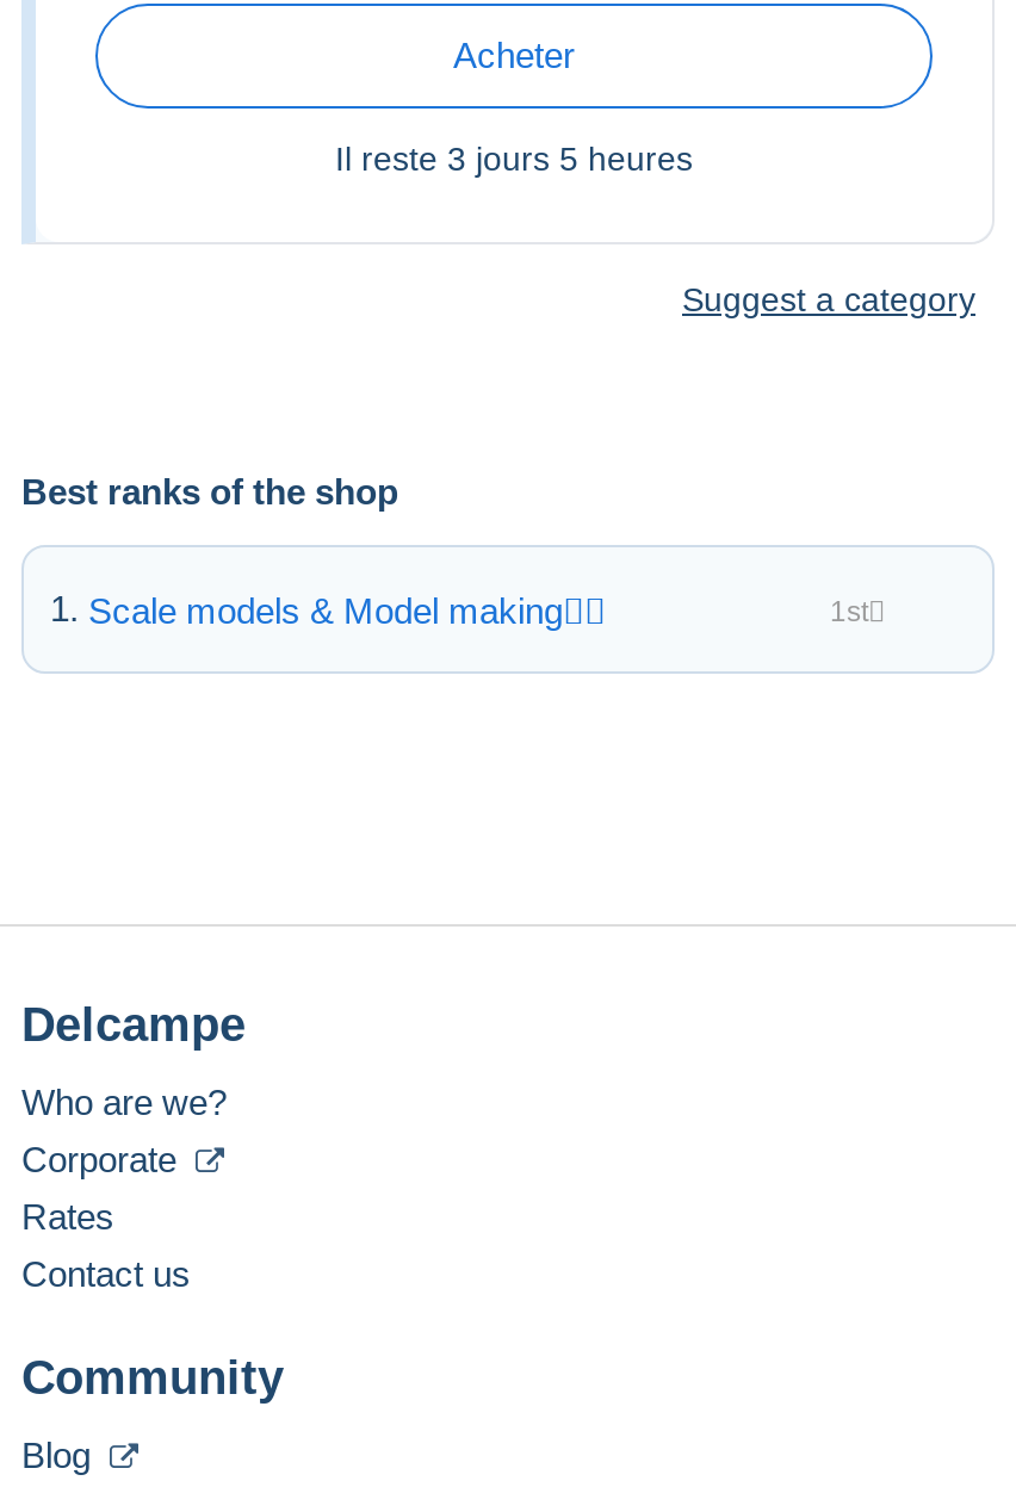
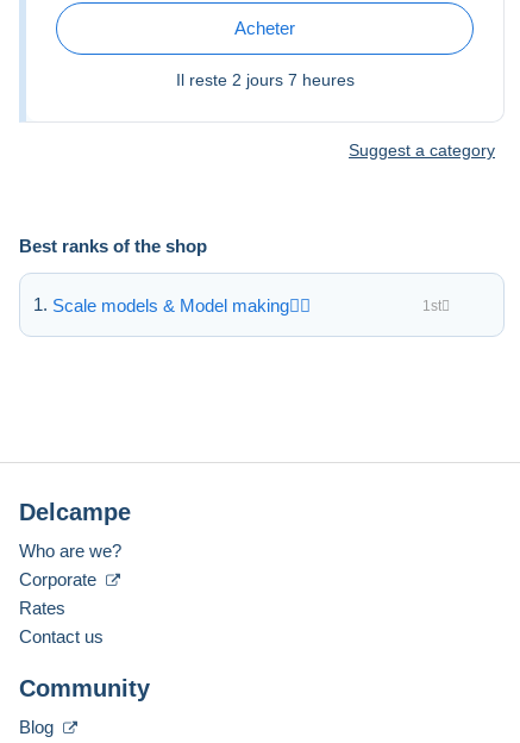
[335,139,693,177] Il reste 3 jours 5 heures -> [176,70,354,89] Il reste 2 jours 7 heures

